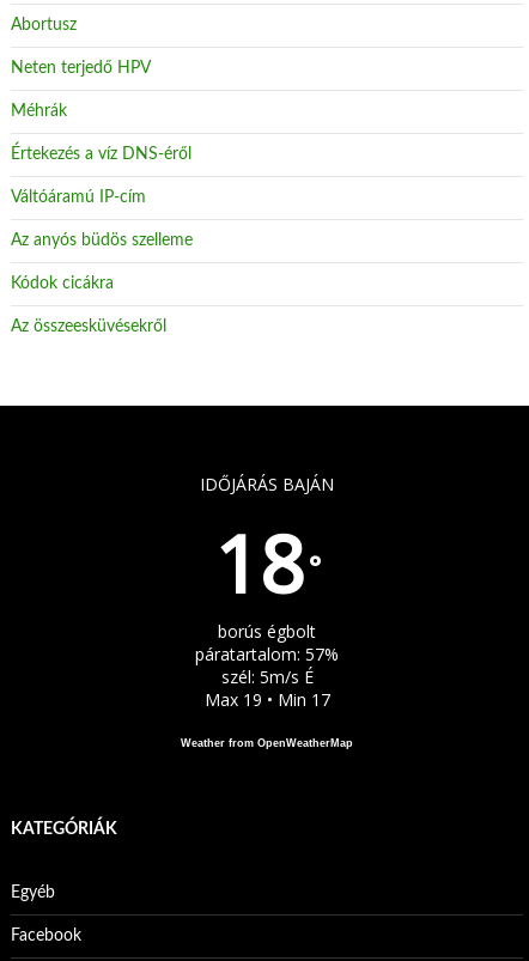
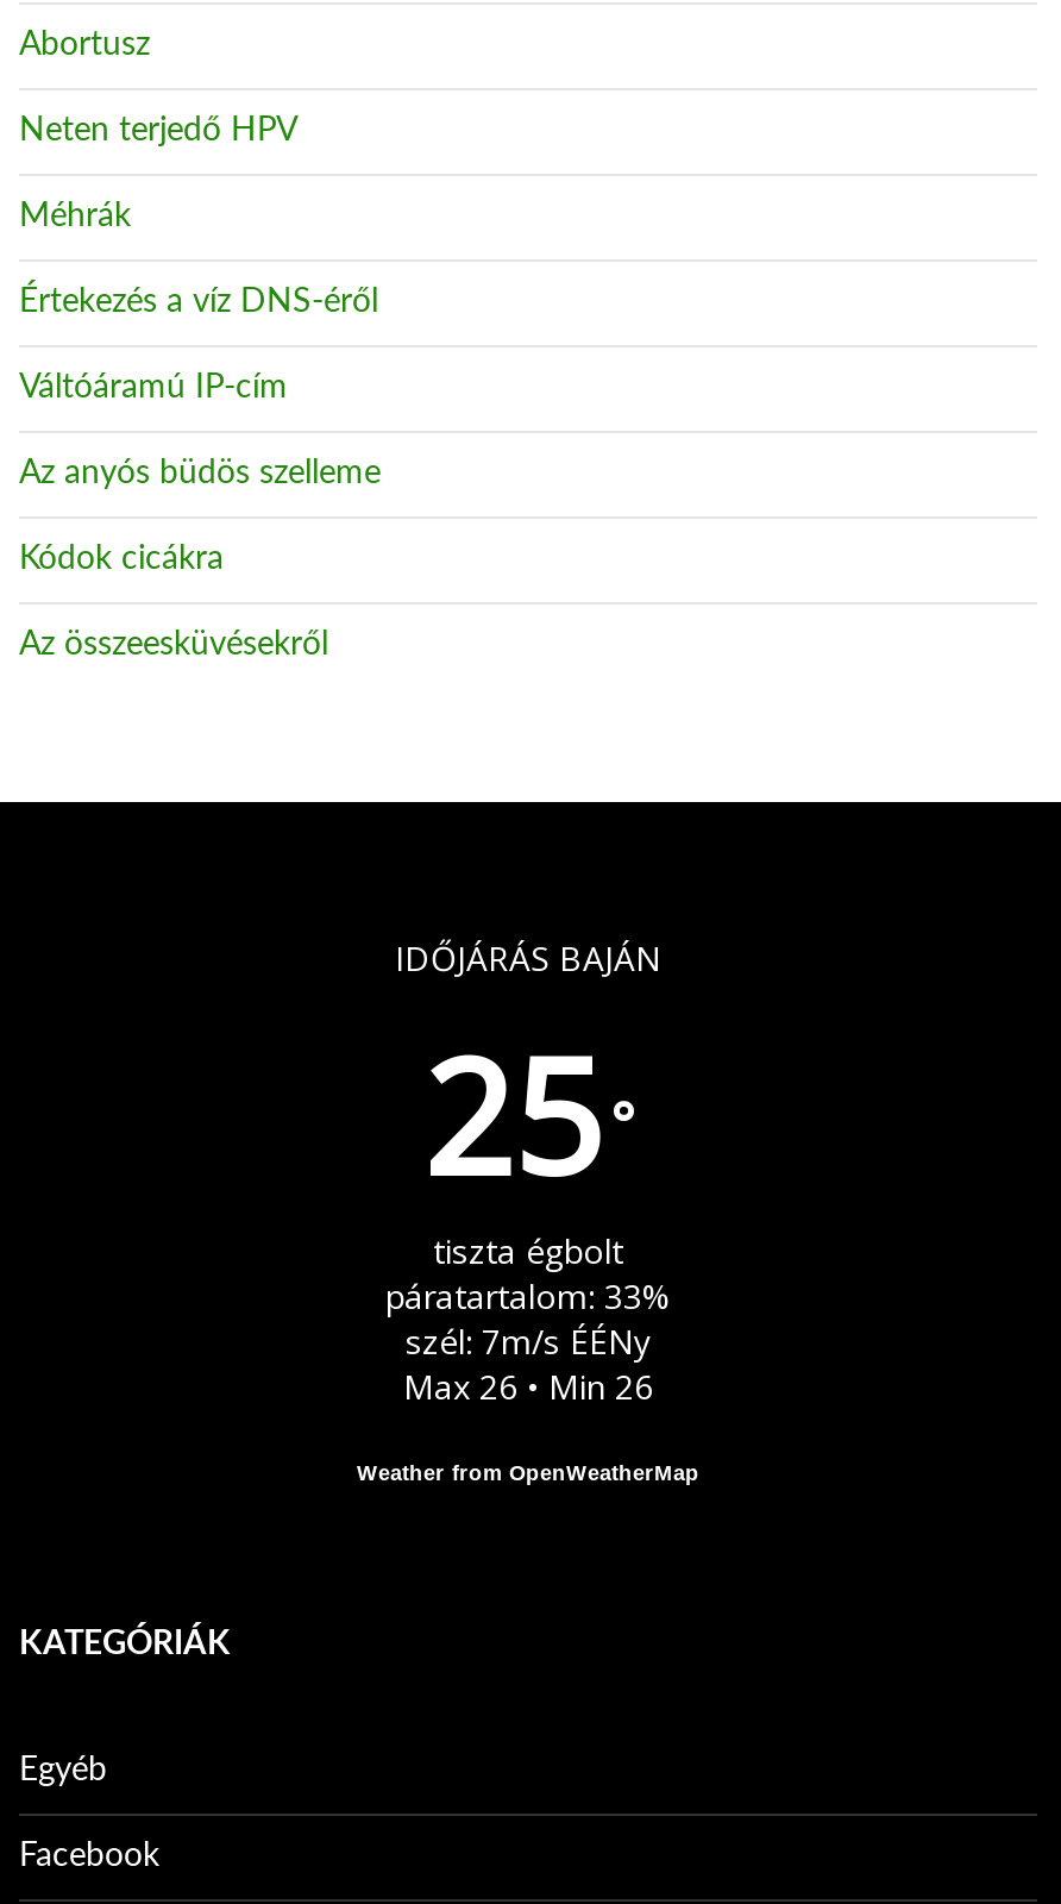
[214,508,320,616] 18 ° -> [422,1006,634,1220] 25 °
[218,620,316,642] borús égbolt -> [433,1228,623,1273] tiszta égbolt
[195,642,339,665] páratartalom: 57% -> [385,1273,671,1318] páratartalom: 33%
[221,665,313,688] szél: 5m/s É -> [406,1318,651,1363] szél: 7m/s ÉÉNy
[204,688,330,711] Max 19 • Min 17 -> [403,1363,653,1408] Max 26 • Min 26

